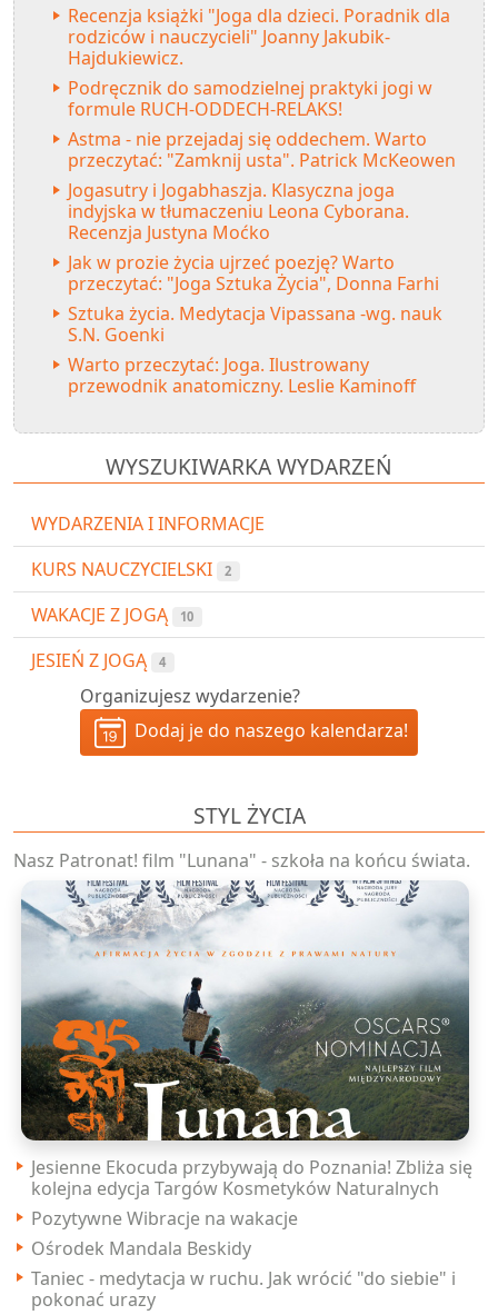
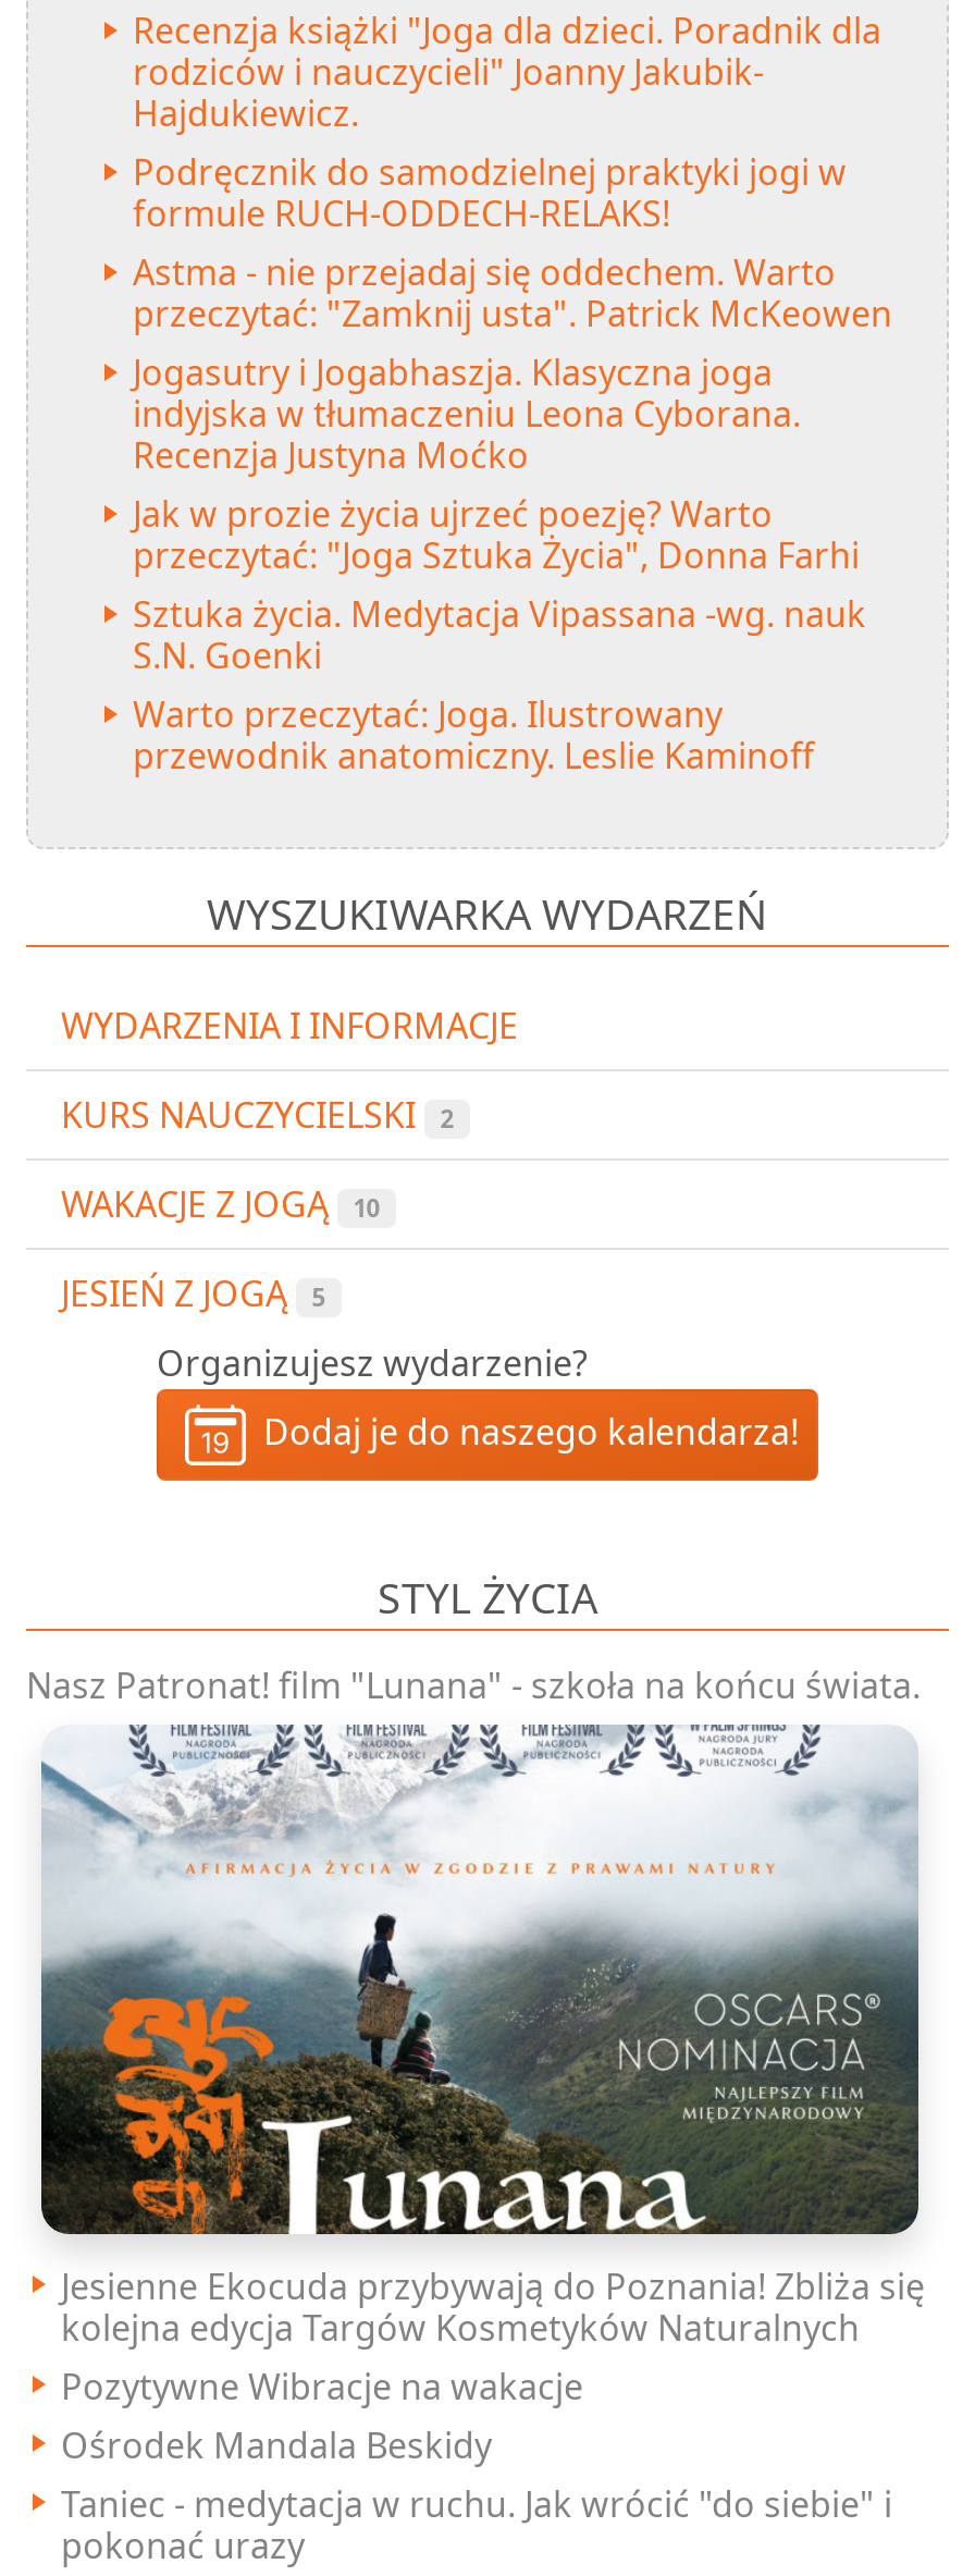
[31,649,166,673] JESIEŃ Z JOGĄ 4 -> [61,1271,325,1318] JESIEŃ Z JOGĄ 5

